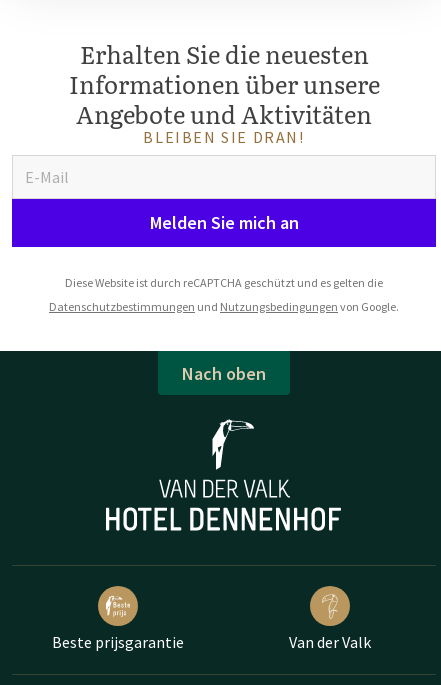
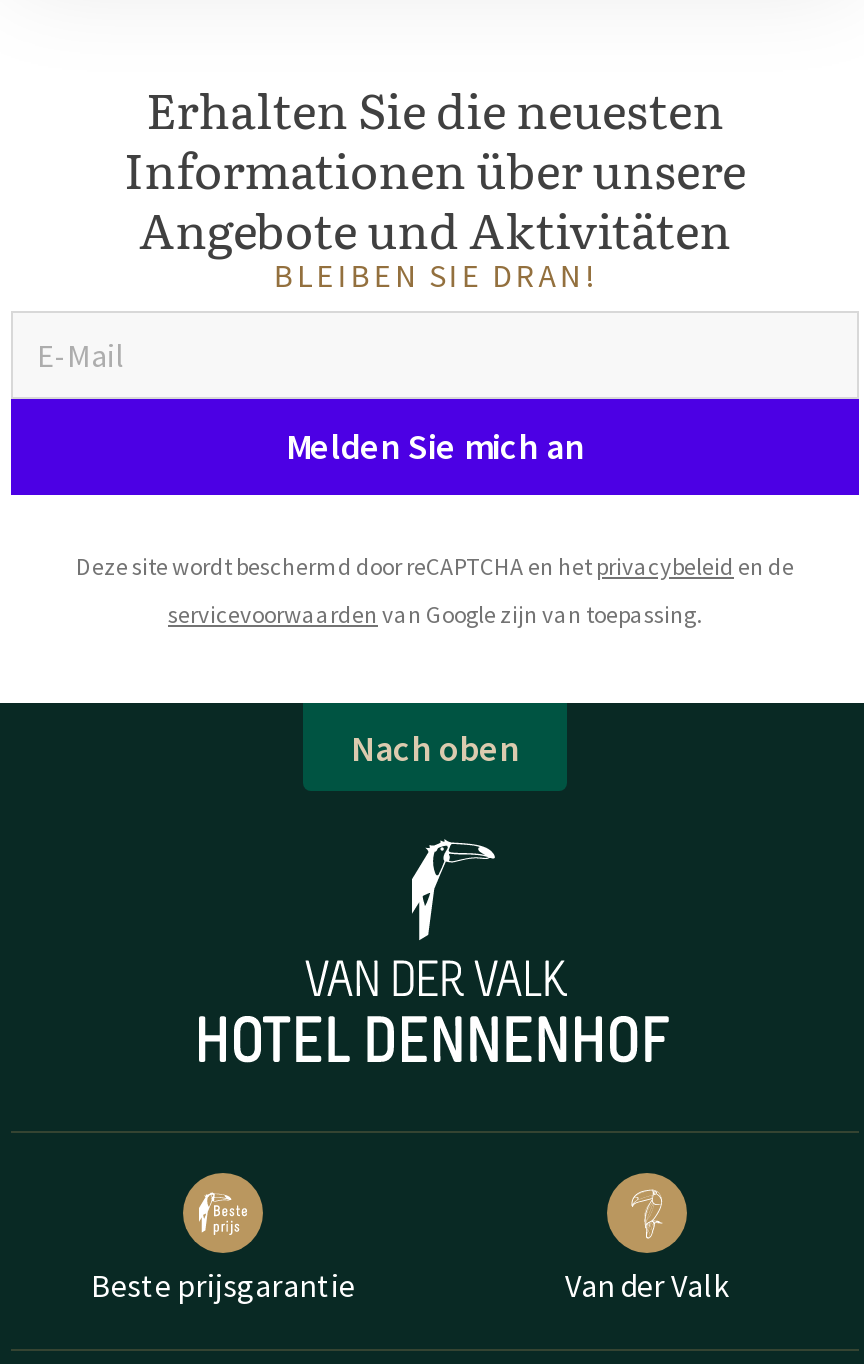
[65,275,383,290] Diese Website ist durch reCAPTCHA geschützt und es gelten die -> [76,550,794,580] Deze site wordt beschermd door reCAPTCHA en het privacybeleid en de
[49,299,399,314] Datenschutzbestimmungen und Nutzungsbedingungen von Google. -> [168,598,702,628] servicevoorwaarden van Google zijn van toepassing.

